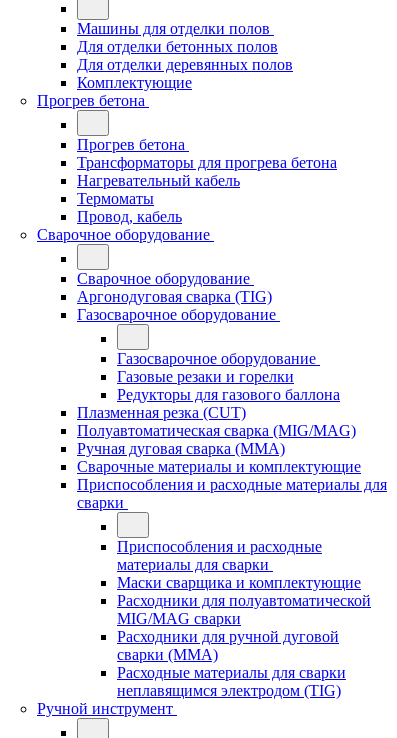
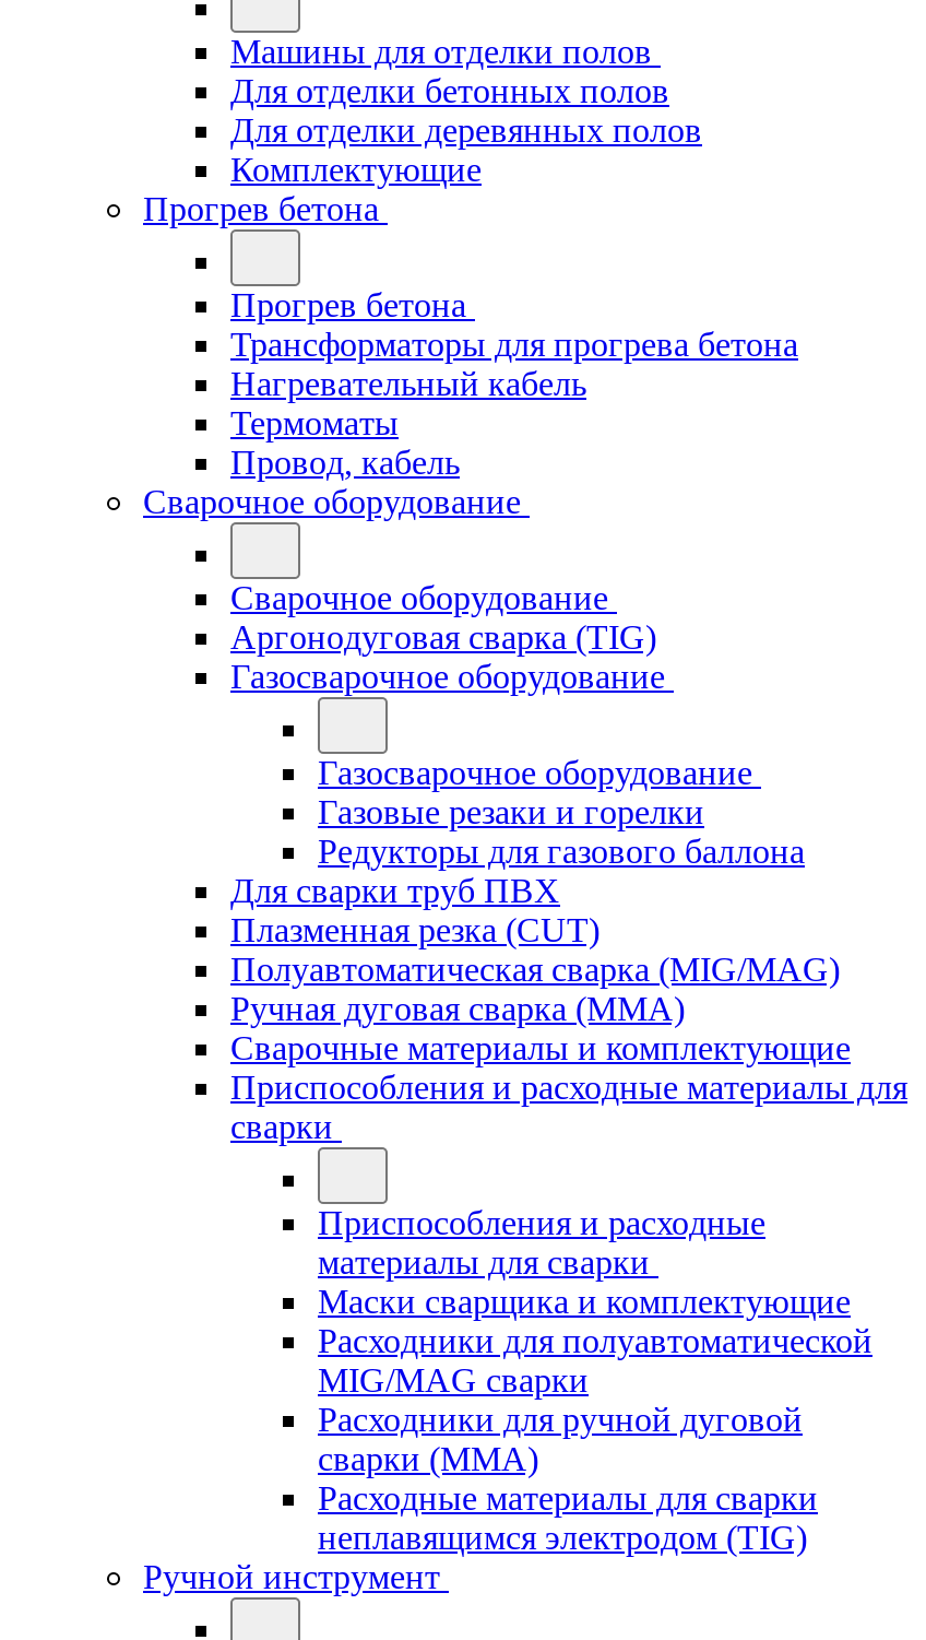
none -> [230,871,560,908] Для сварки труб ПВХ

